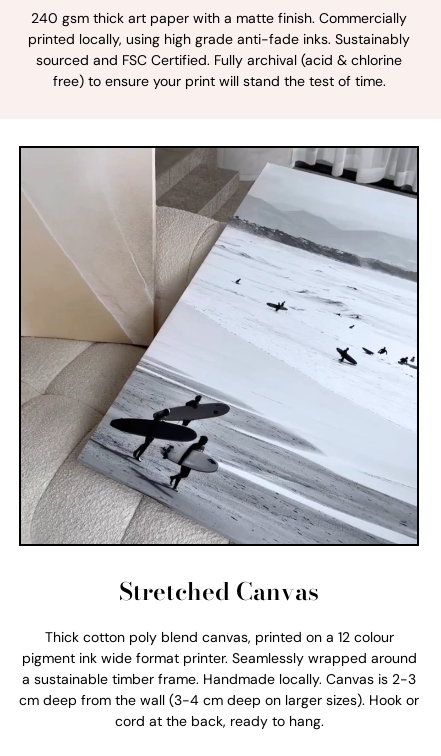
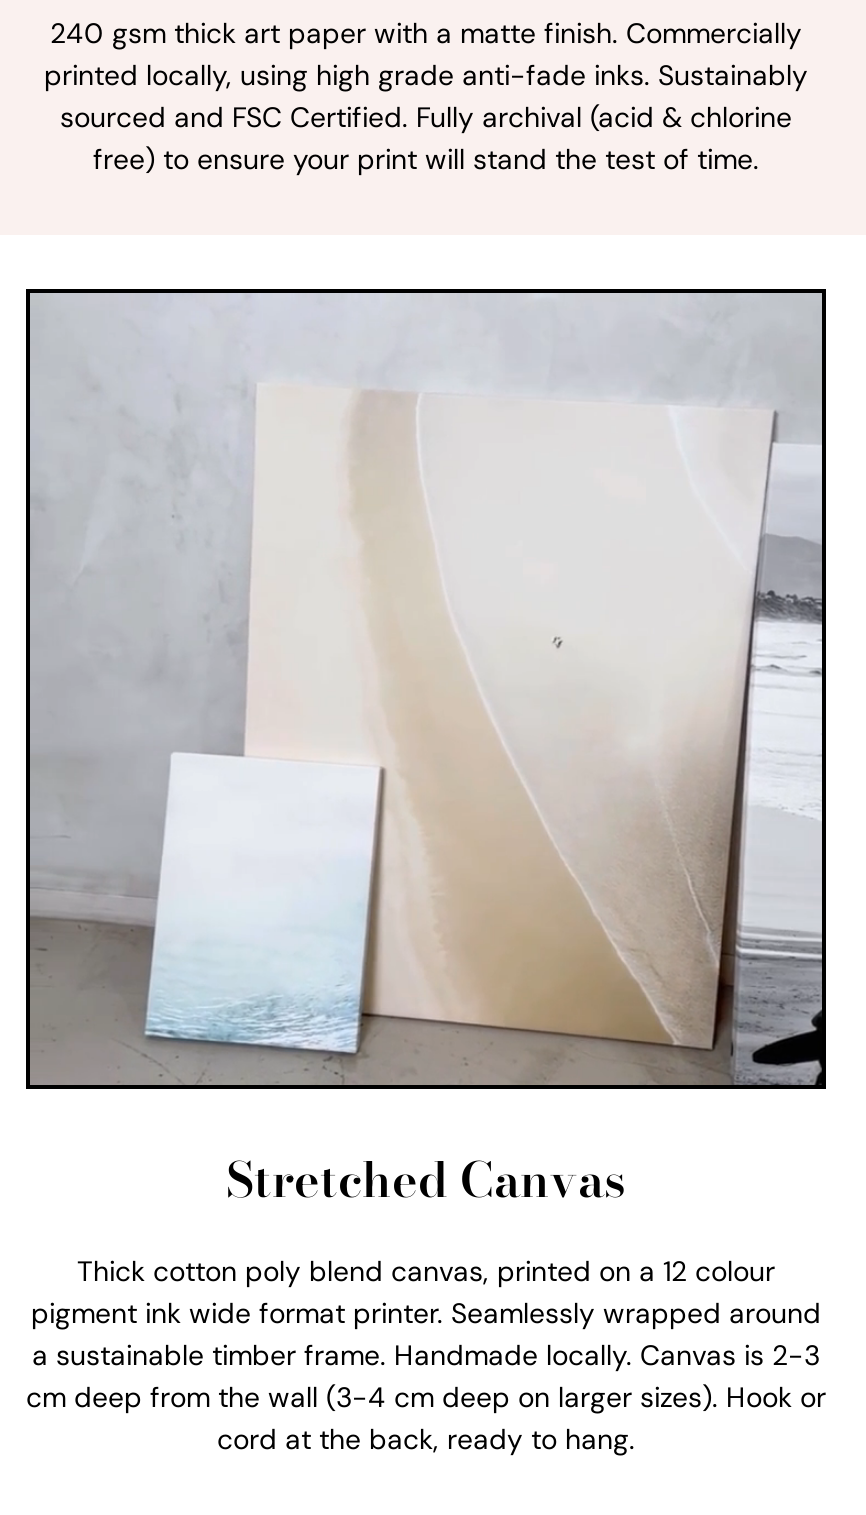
[21,147,418,544] [image] -> [30,293,824,1087] [image]

